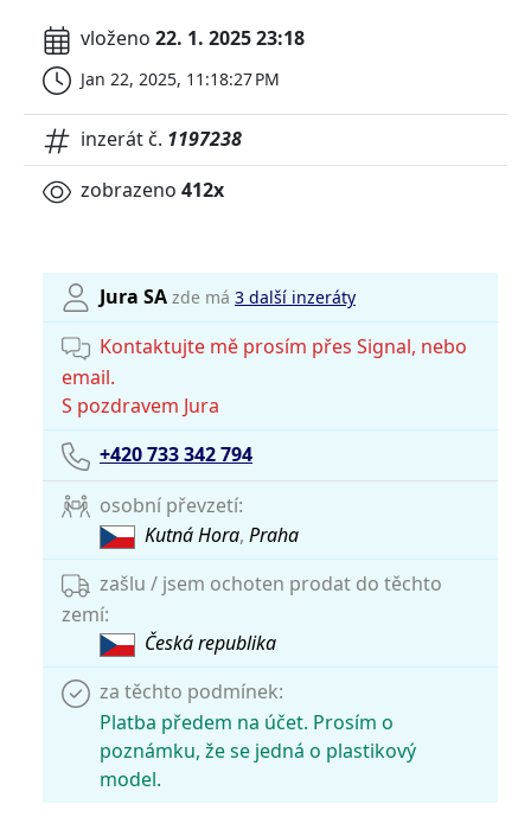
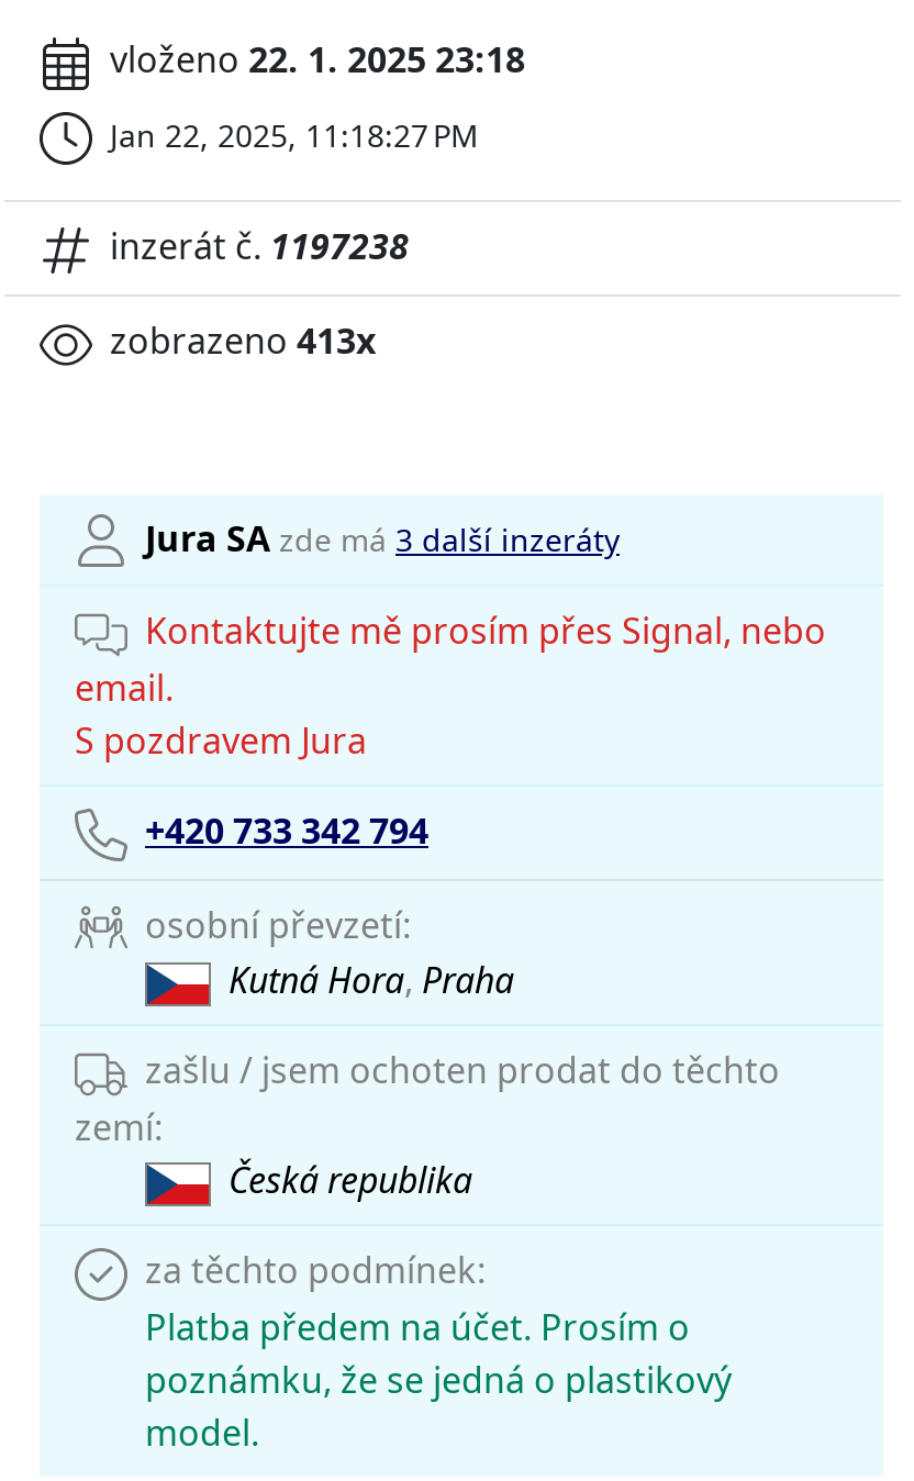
[76,177,224,203] zobrazeno 412x -> [101,316,376,365] zobrazeno 413x

